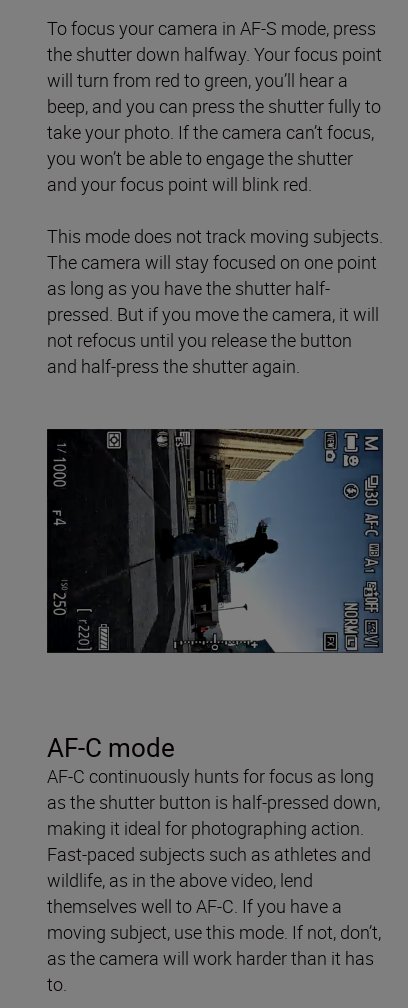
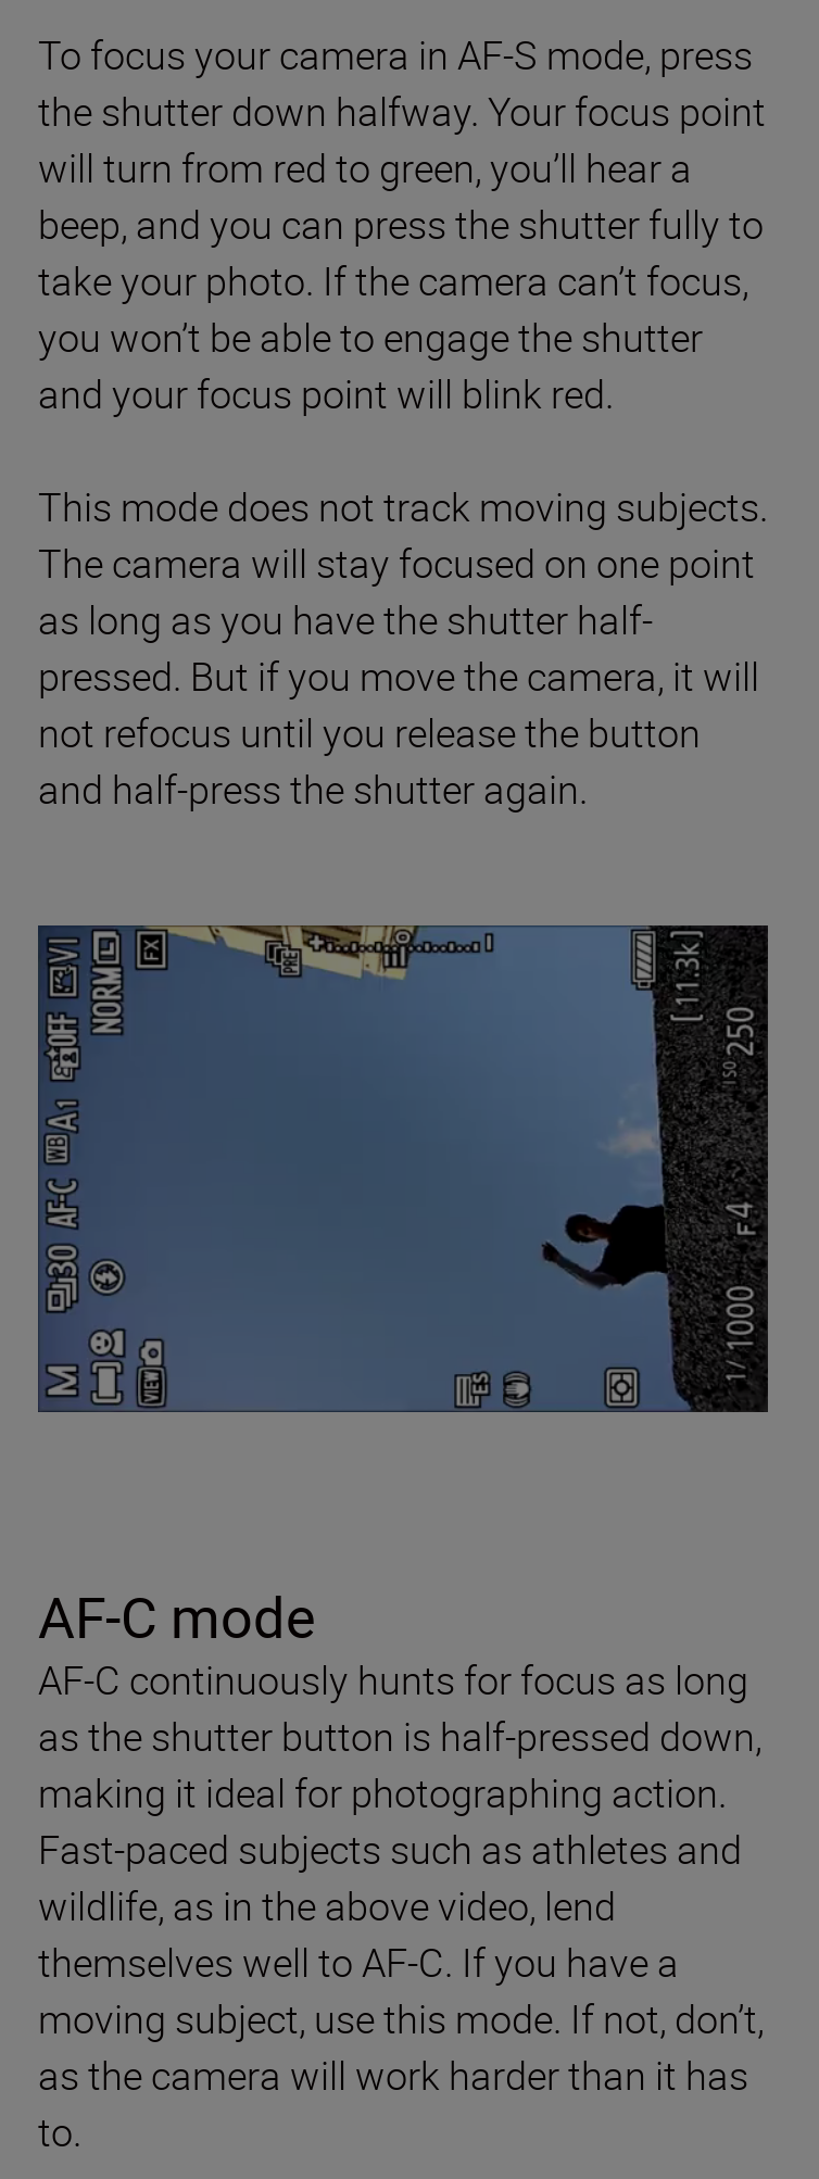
[46,428,384,654] [image] -> [36,923,770,1414] [image]

